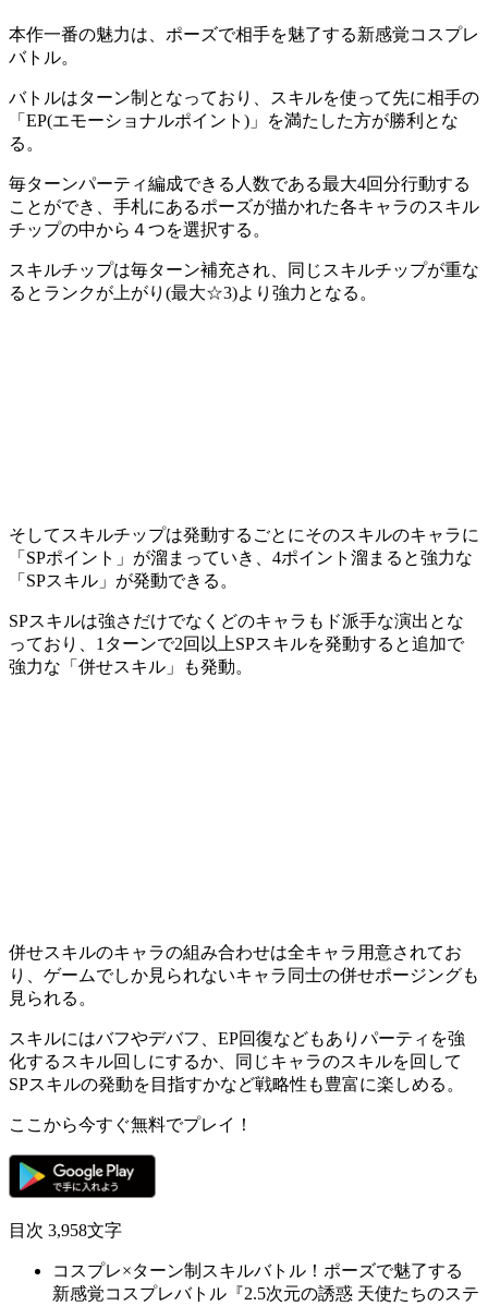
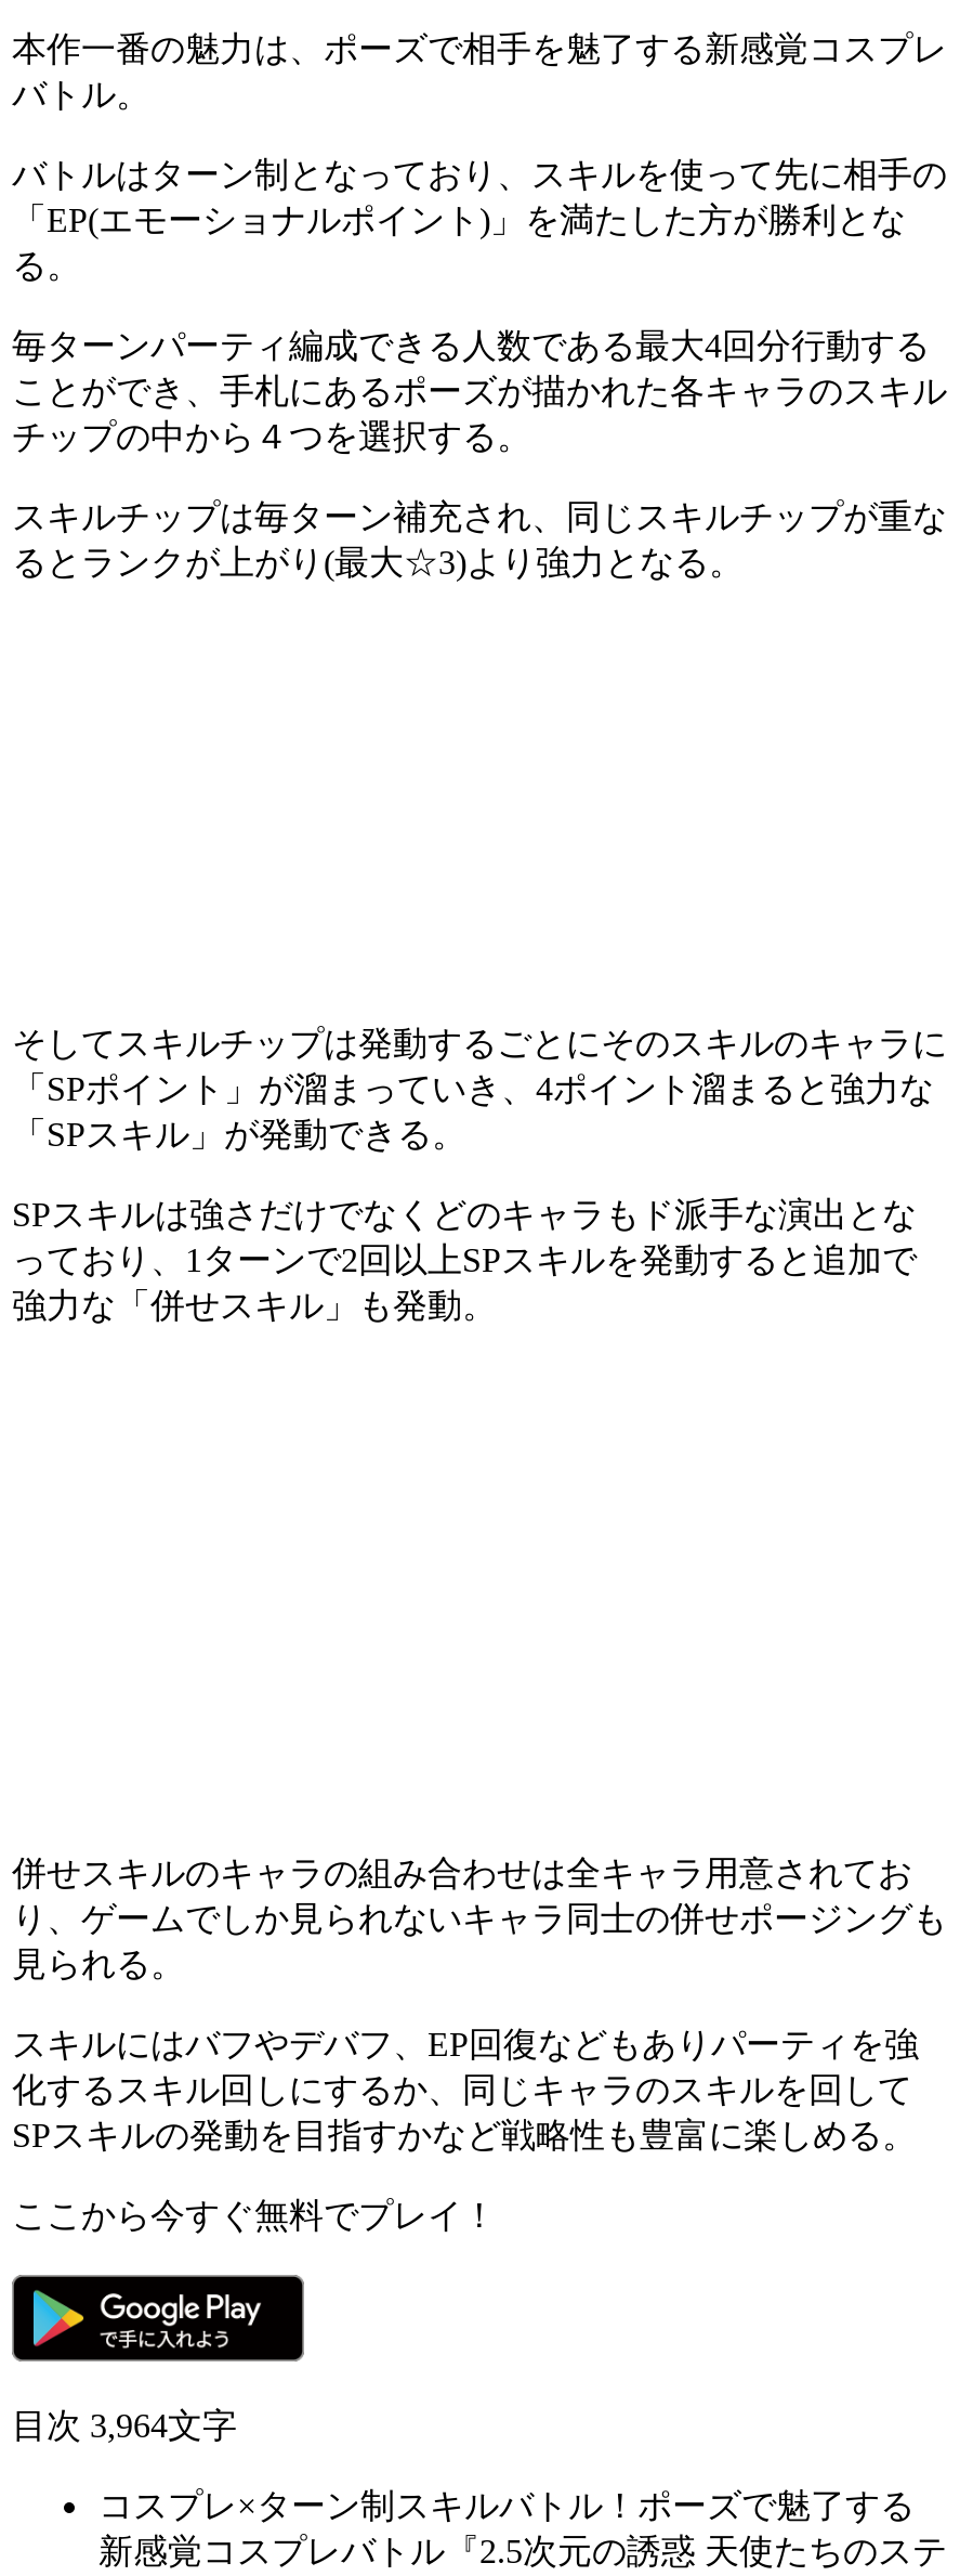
[9,1221,122,1239] 目次 3,958文字 -> [12,2407,237,2444] 目次 3,964文字

